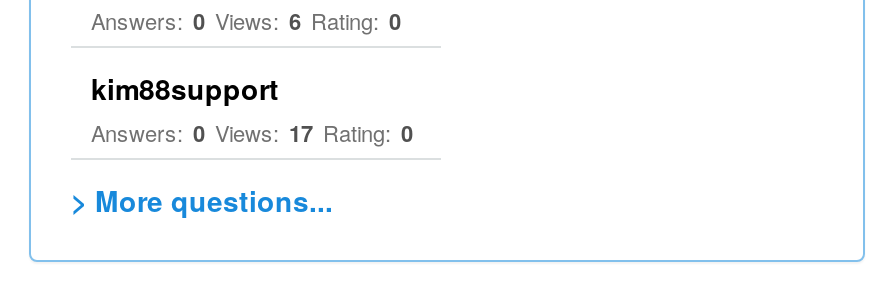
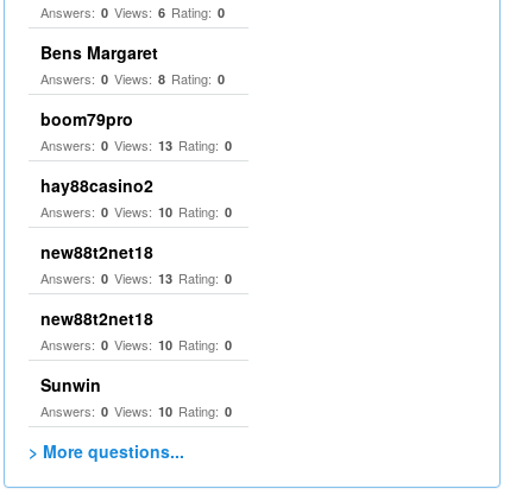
[91,68,413,148] kim88support | Answers: 0 Views: 17 Rating: 0 -> [40,40,232,420] Bens Margaret | Answers: 0 Views: 8 Rating: 0 | boom79pro | Answers: 0 Views: 13 Rating: 0 | hay88casino2 | Answers: 0 Views: 10 Rating: 0 | new88t2net18 | Answers: 0 Views: 13 Rating: 0 | new88t2net18 | Answers: 0 Views: 10 Rating: 0 | Sunwin | Answers: 0 Views: 10 Rating: 0

